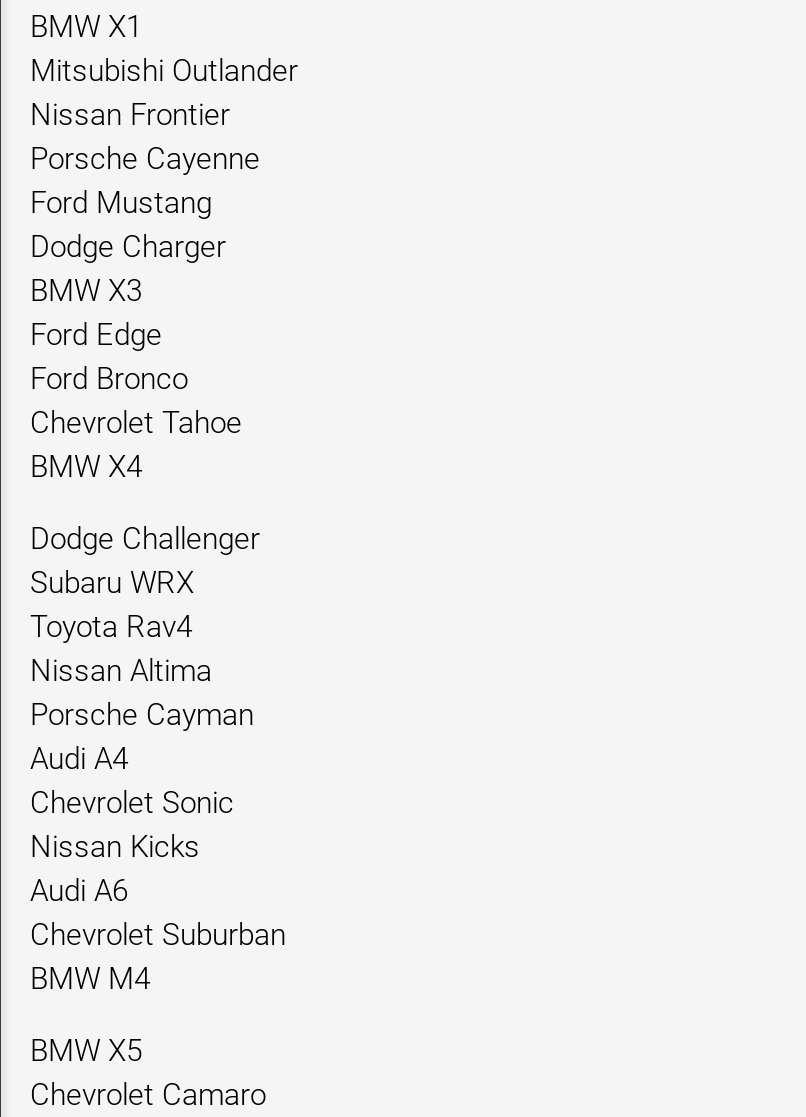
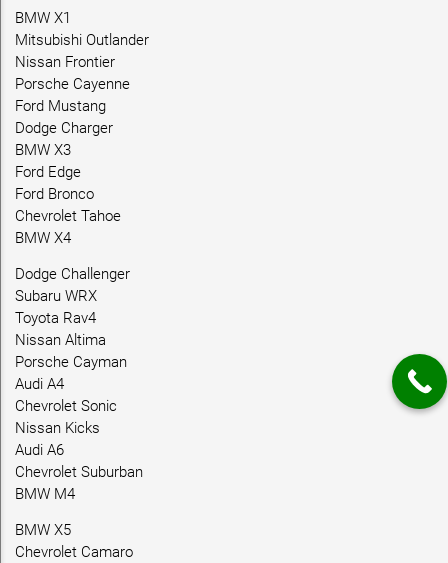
none -> [390,353,445,413] [image]

